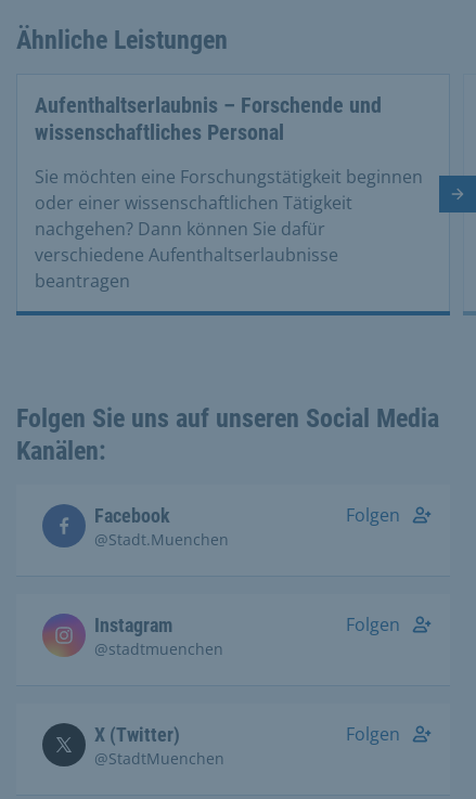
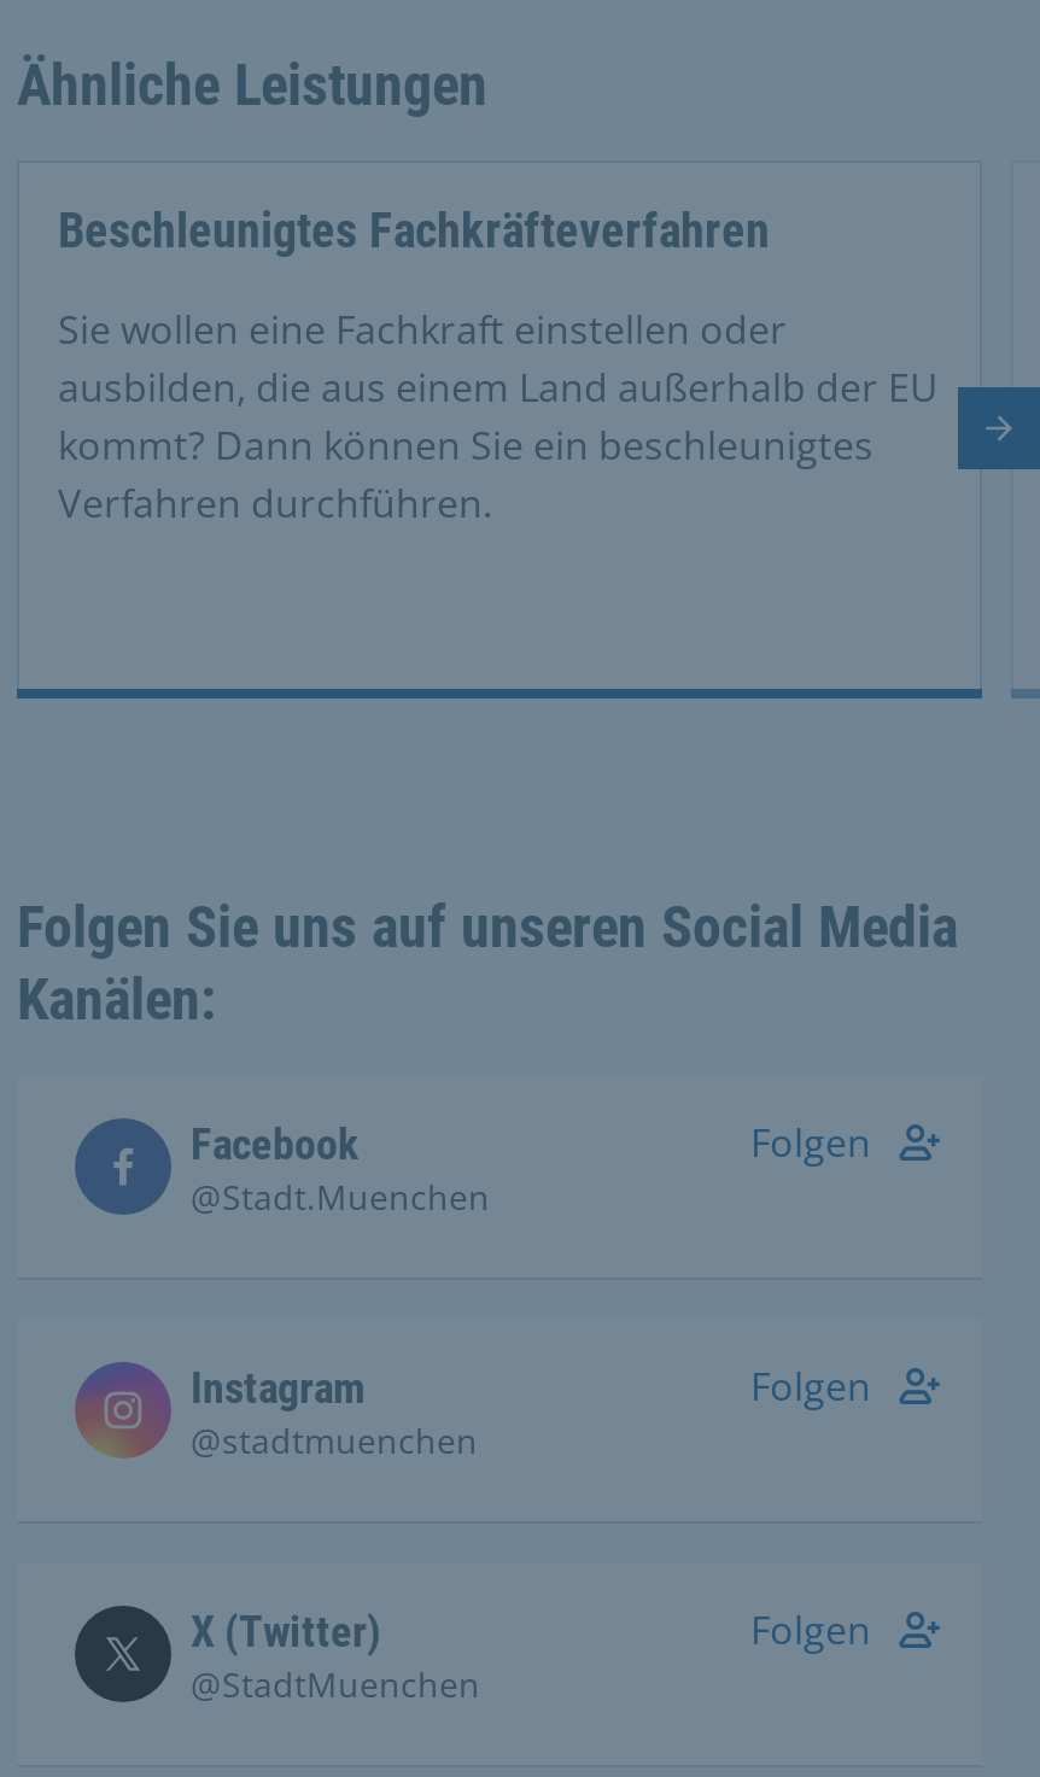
[35,92,382,145] Aufenthaltserlaubnis – Forschende und | wissenschaftliches Personal -> [58,201,770,259] Beschleunigtes Fachkräfteverfahren
[35,164,423,292] Sie möchten eine Forschungstätigkeit beginnen | oder einer wissenschaftlichen Tätigkeit | nachgehen? Dann können Sie dafür | verschiedene Aufenthaltserlaubnisse | beantragen -> [58,302,939,529] Sie wollen eine Fachkraft einstellen oder | ausbilden, die aus einem Land außerhalb der EU | kommt? Dann können Sie ein beschleunigtes | Verfahren durchführen.

